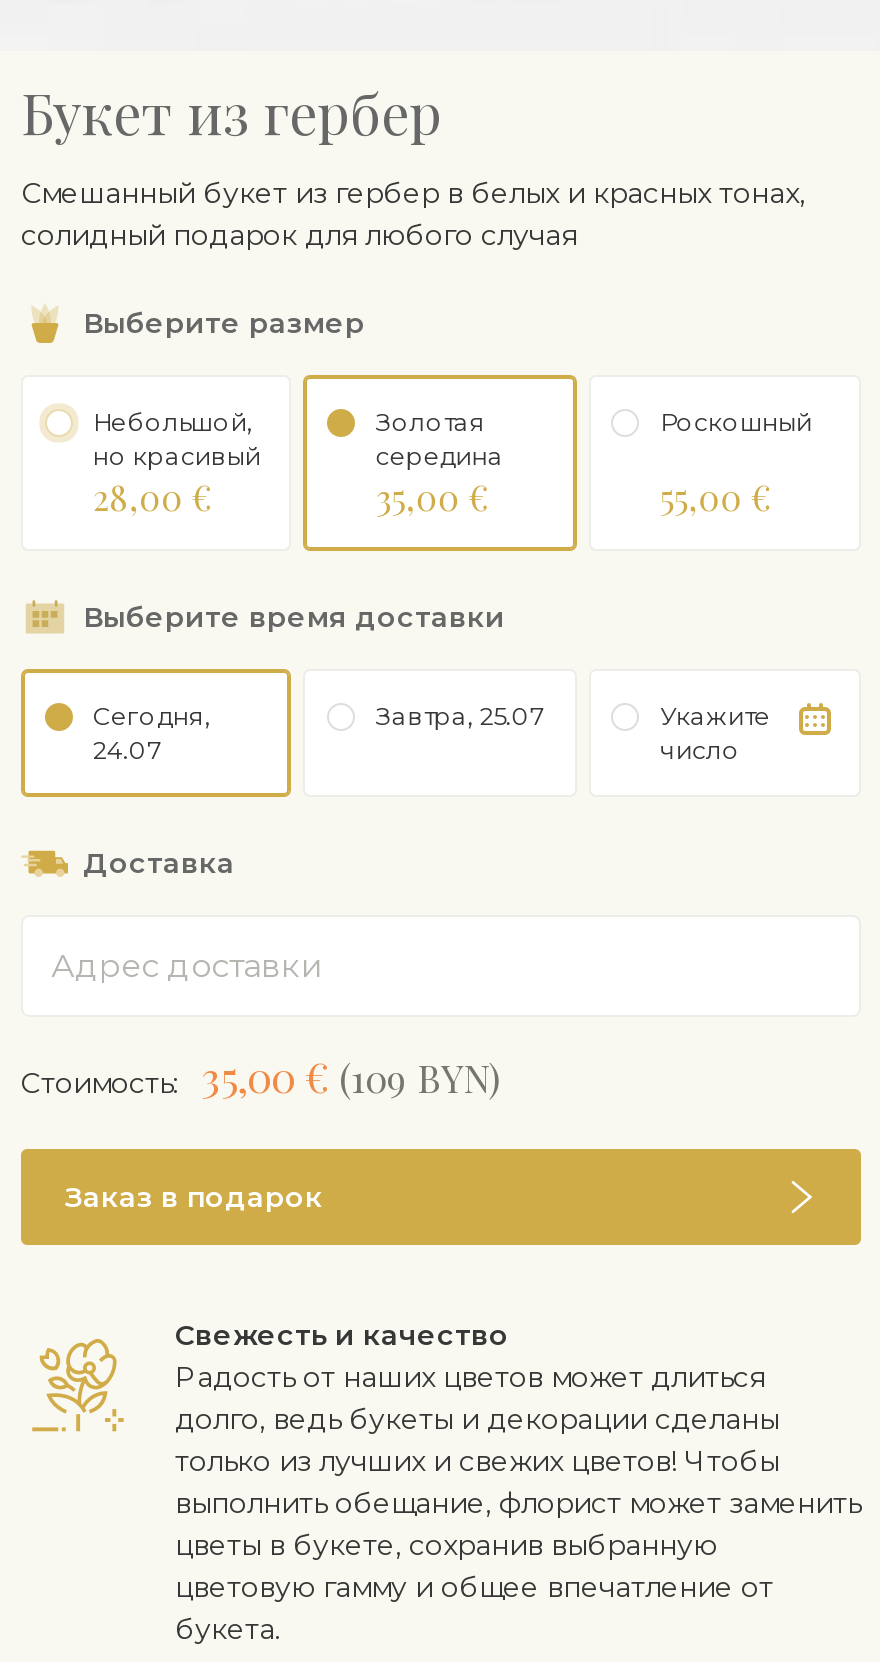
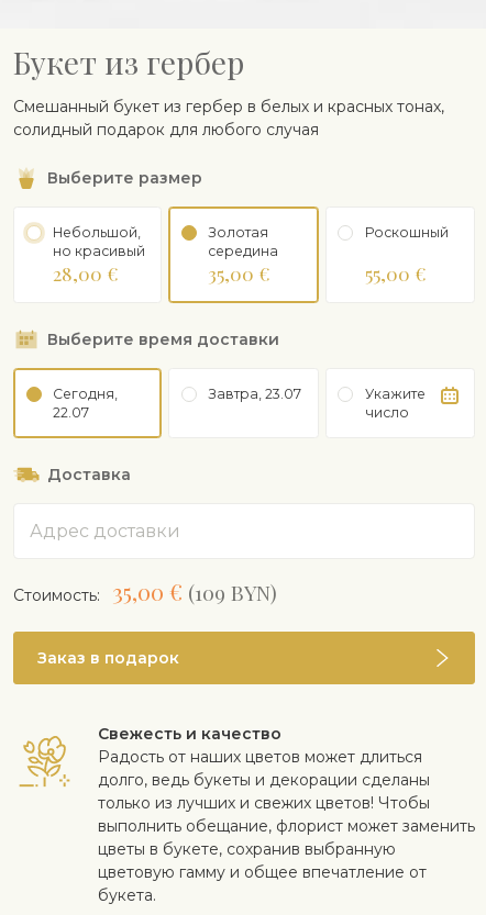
[376,701,544,731] Завтра, 25.07 -> [208,386,302,402] Завтра, 23.07
[93,735,161,765] 24.07 -> [53,404,89,421] 22.07

